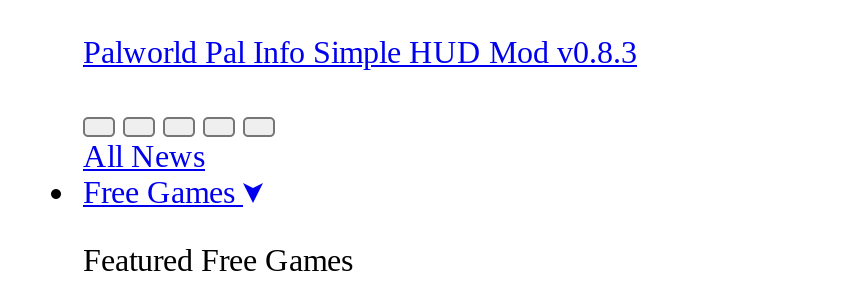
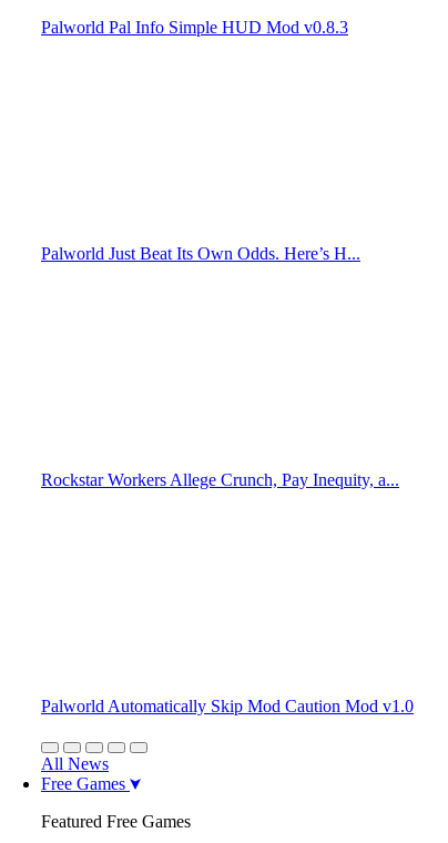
none -> [41,244,360,263] Palworld Just Beat Its Own Odds. Here’s H...
none -> [41,470,399,489] Rockstar Workers Allege Crunch, Pay Inequity, a...
none -> [41,697,414,715] Palworld Automatically Skip Mod Caution Mod v1.0

